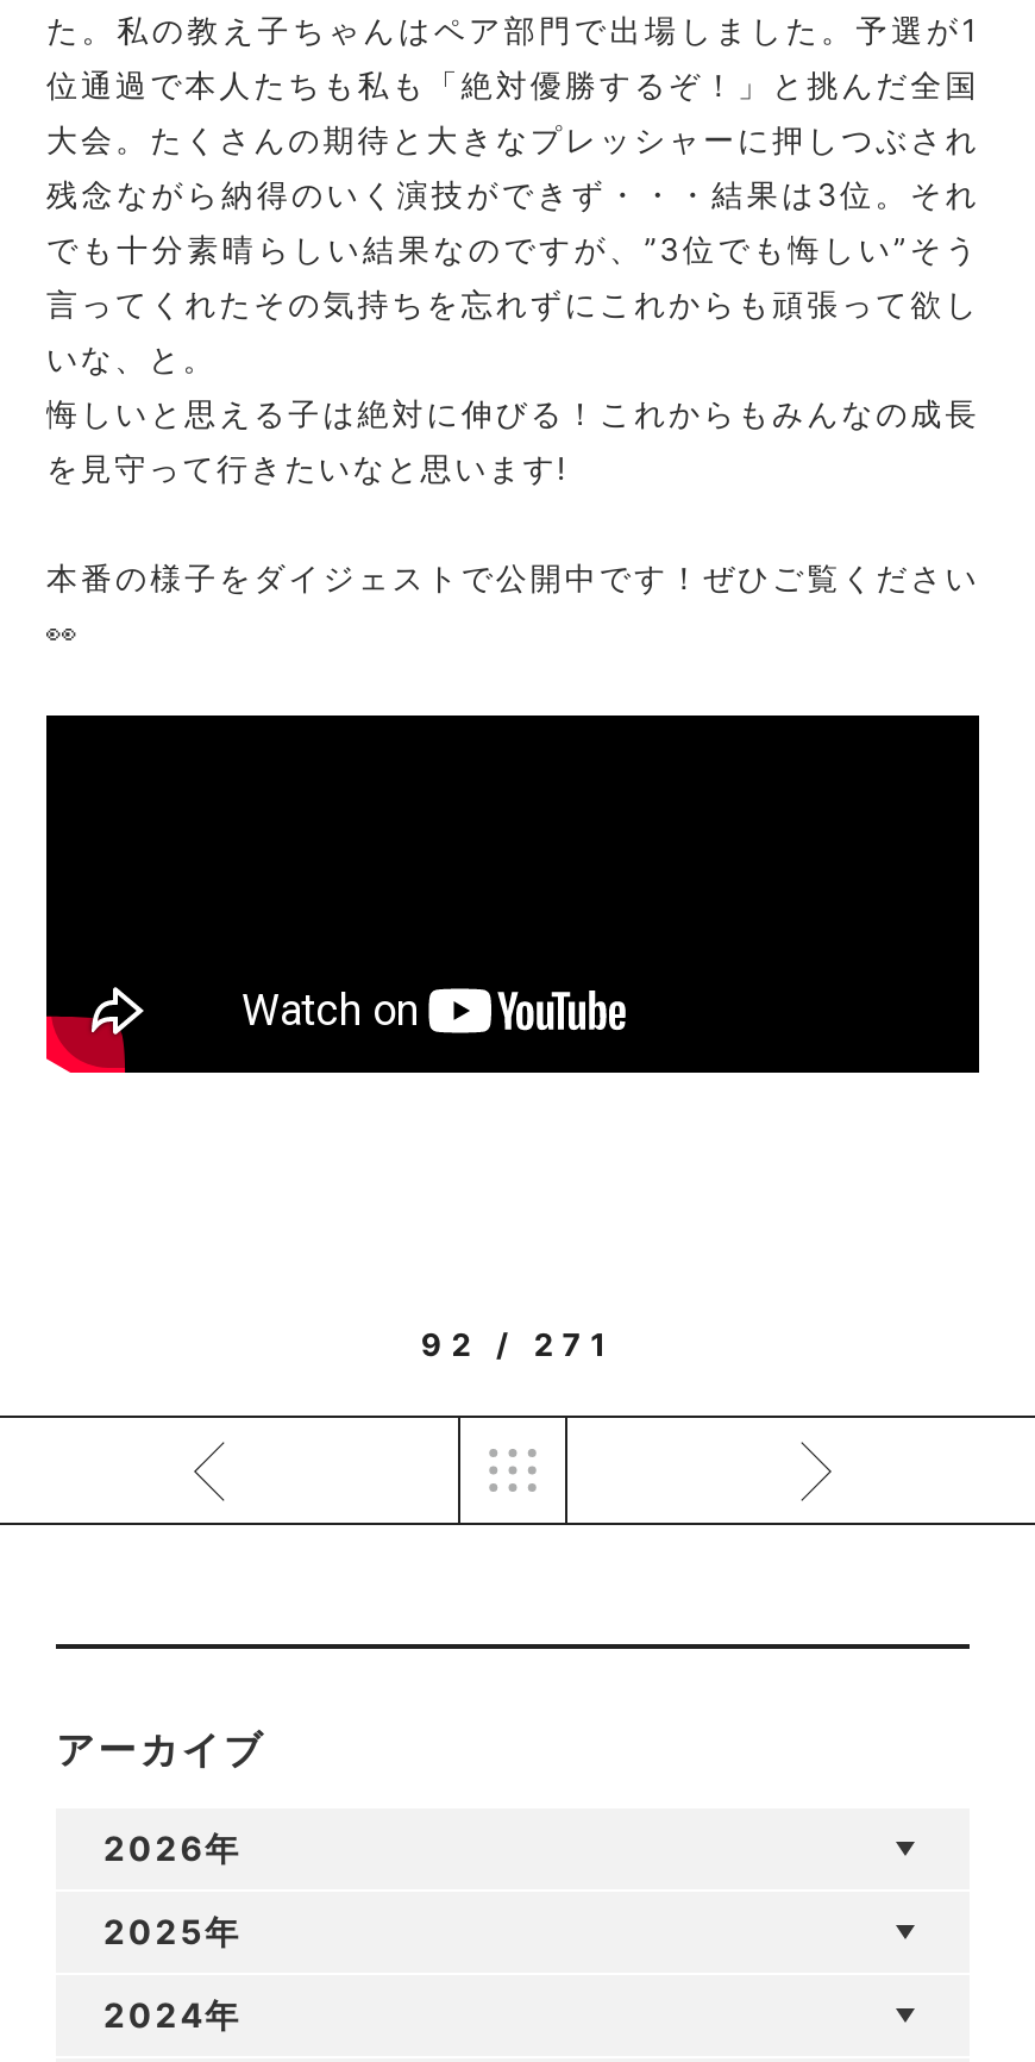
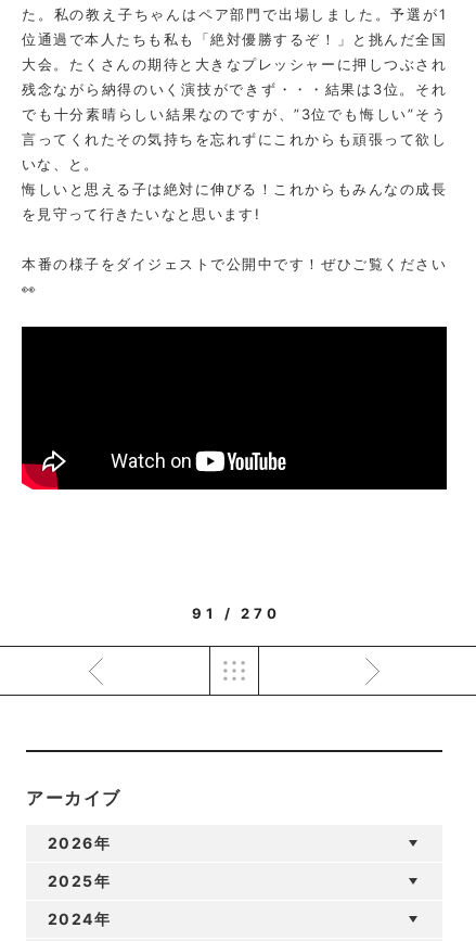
[421,1326,614,1364] 92 / 271 -> [192,605,281,622] 91 / 270

